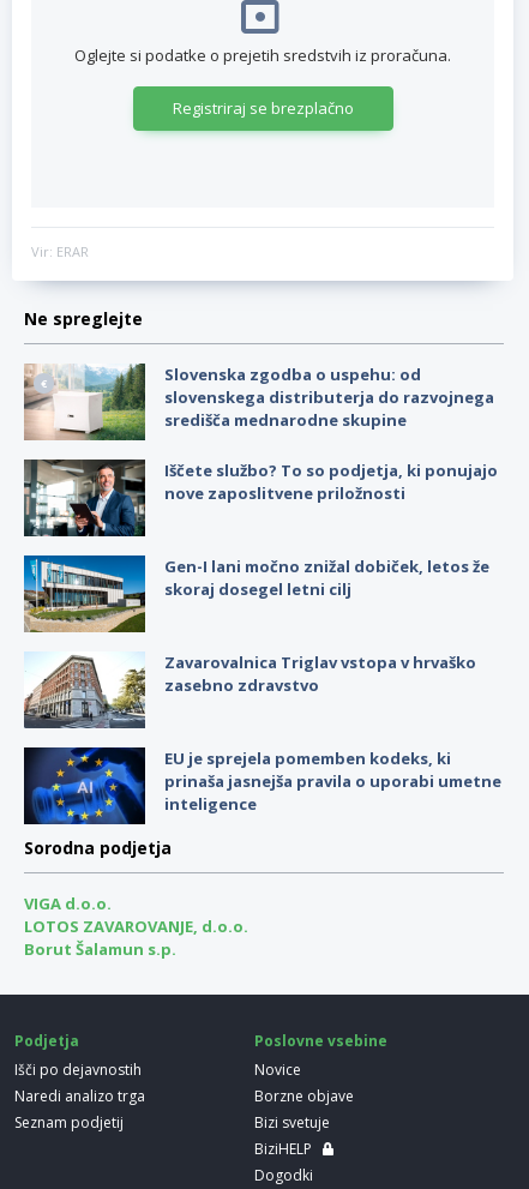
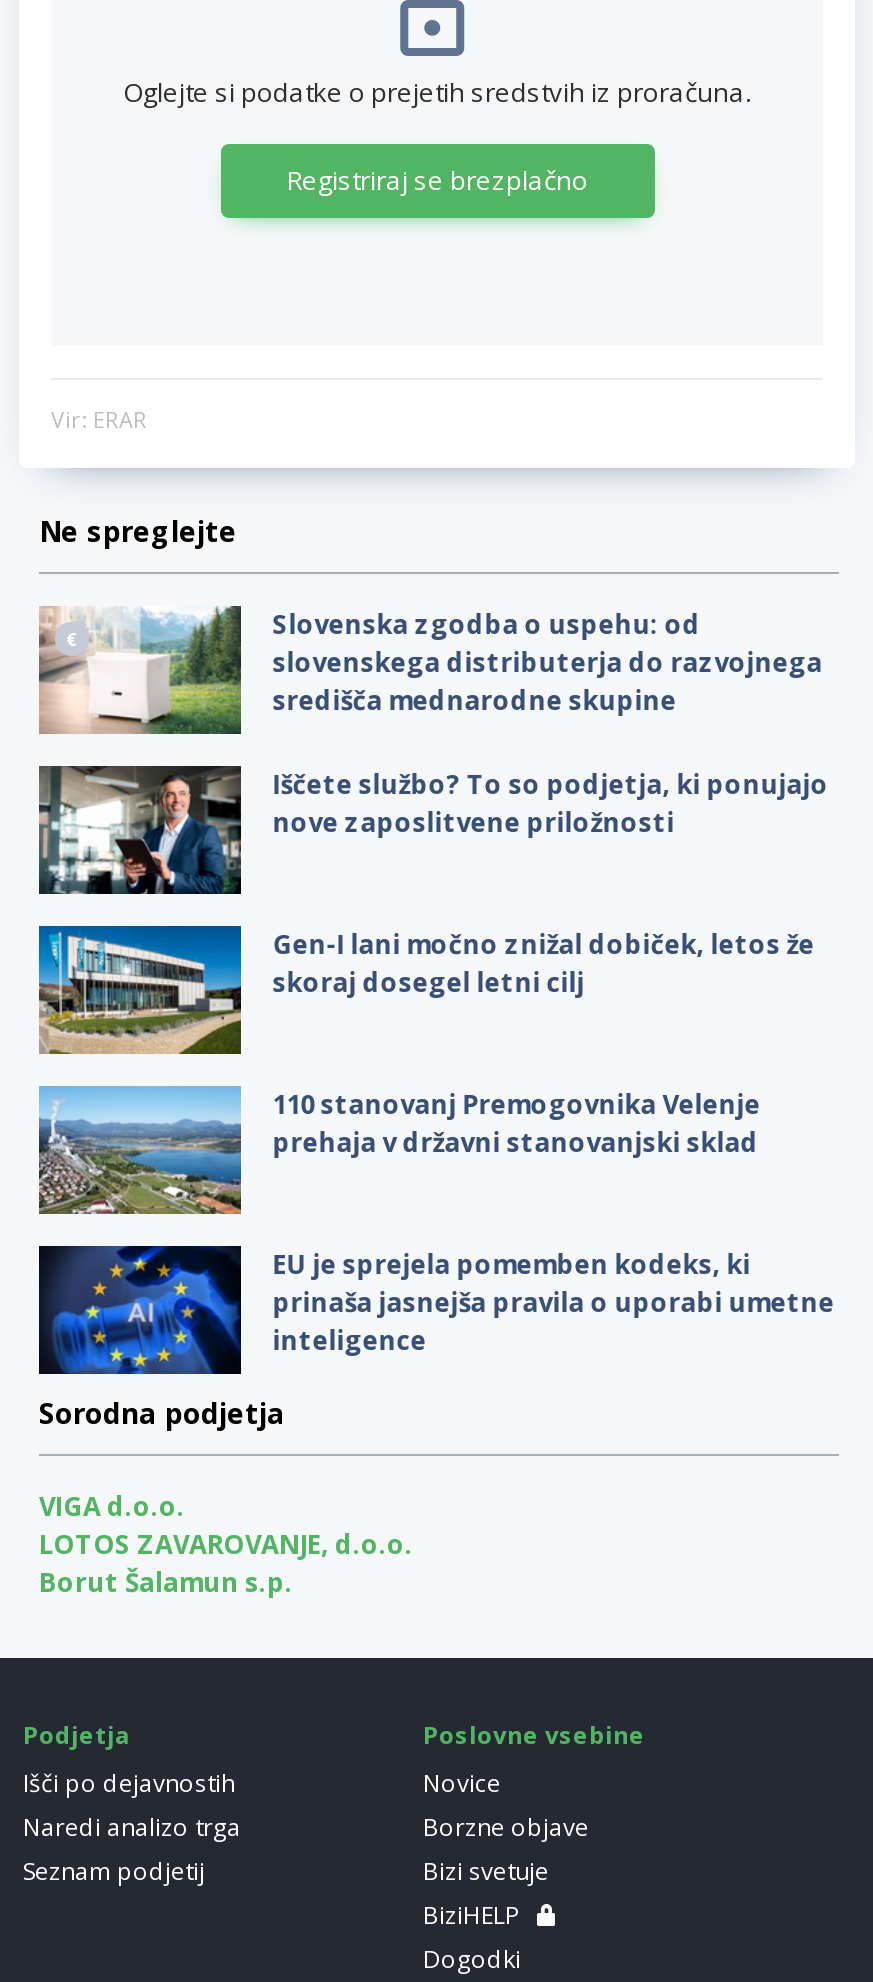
[24,651,476,729] [image] | Zavarovalnica Triglav vstopa v hrvaško | zasebno zdravstvo -> [37,1084,761,1216] [image] | 110 stanovanj Premogovnika Velenje | prehaja v državni stanovanjski sklad

